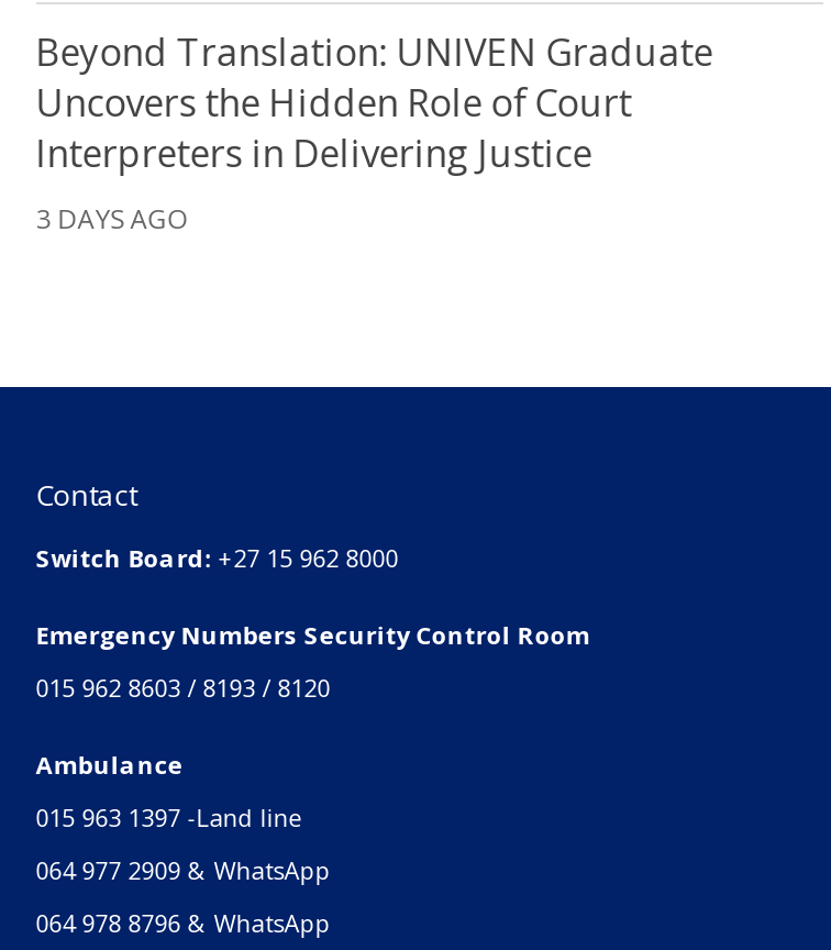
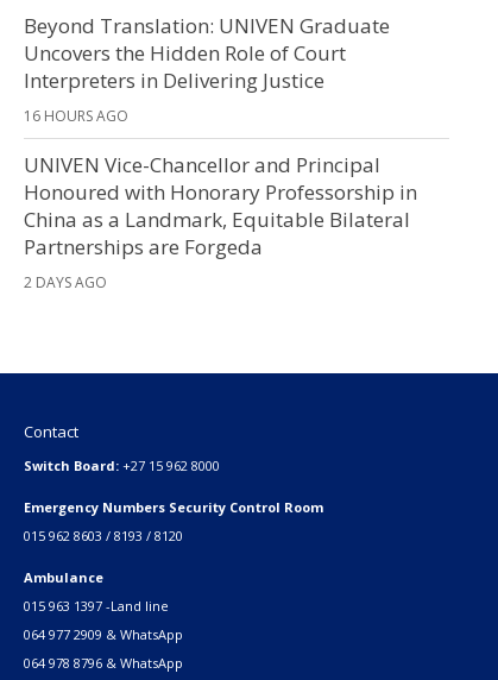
[36,201,190,238] 3 DAYS AGO -> [24,106,417,293] 16 HOURS AGO | UNIVEN Vice-Chancellor and Principal | Honoured with Honorary Professorship in | China as a Landmark, Equitable Bilateral | Partnerships are Forgeda | 2 DAYS AGO

